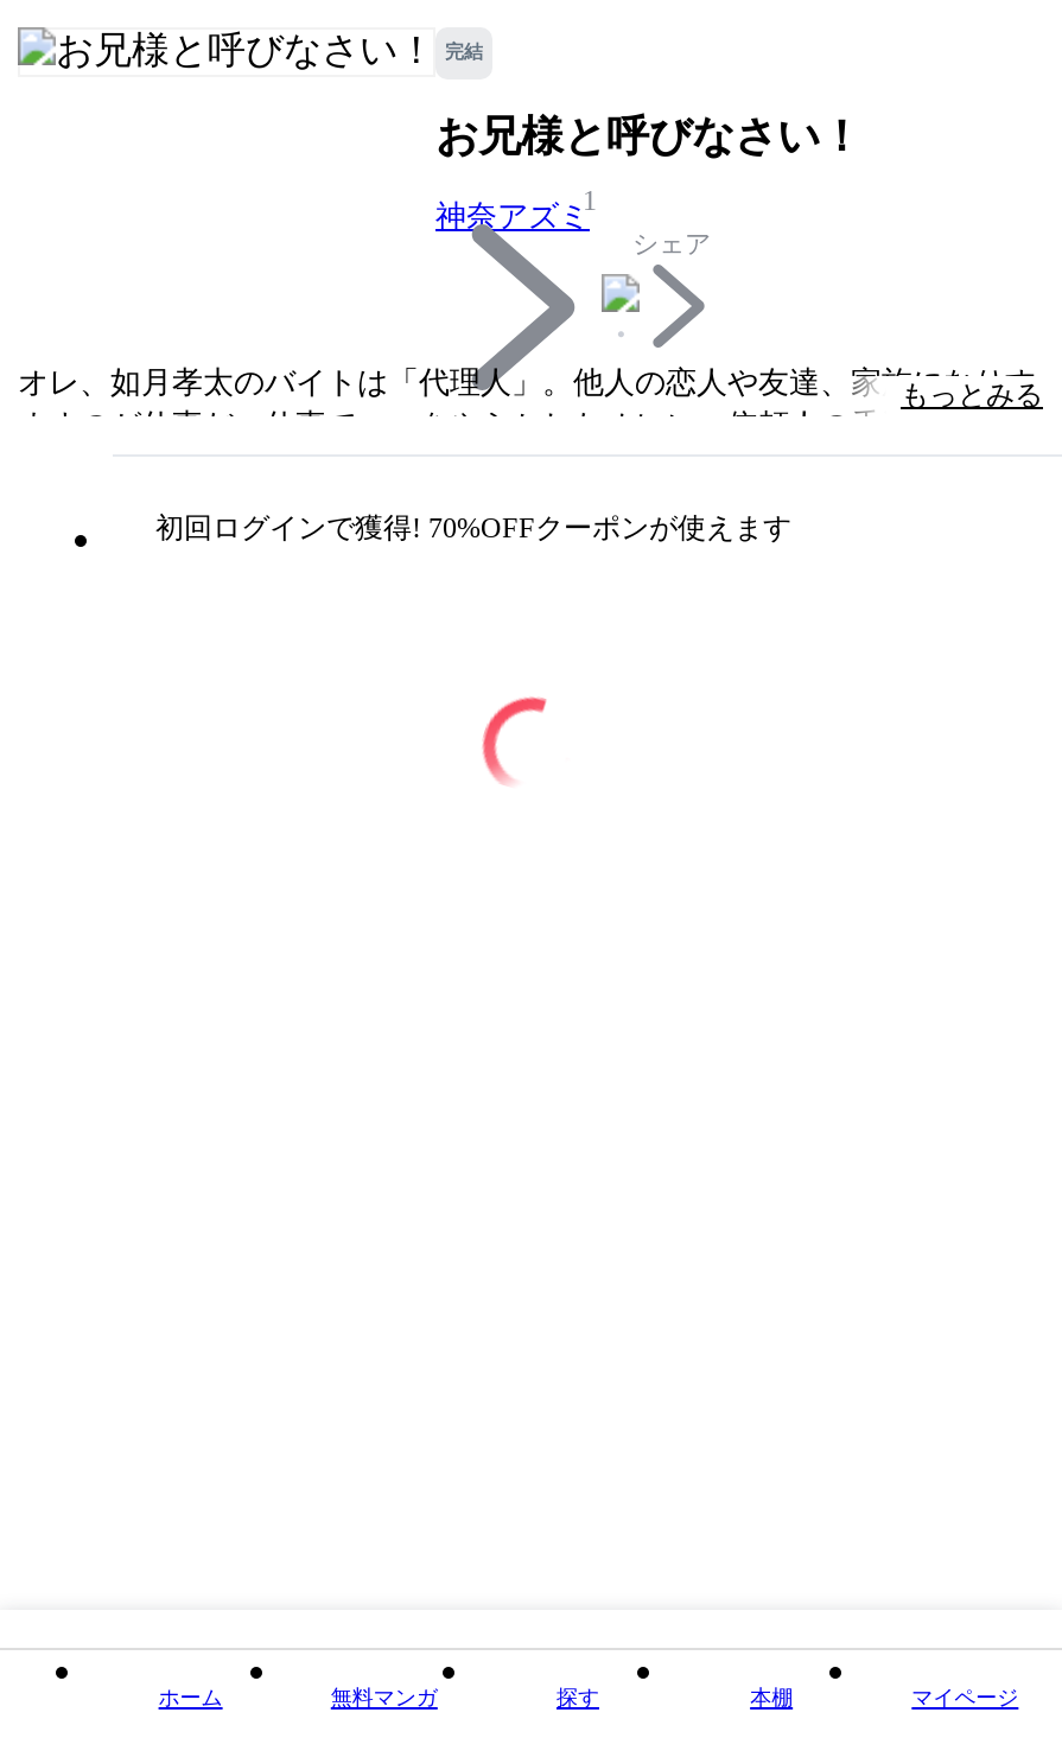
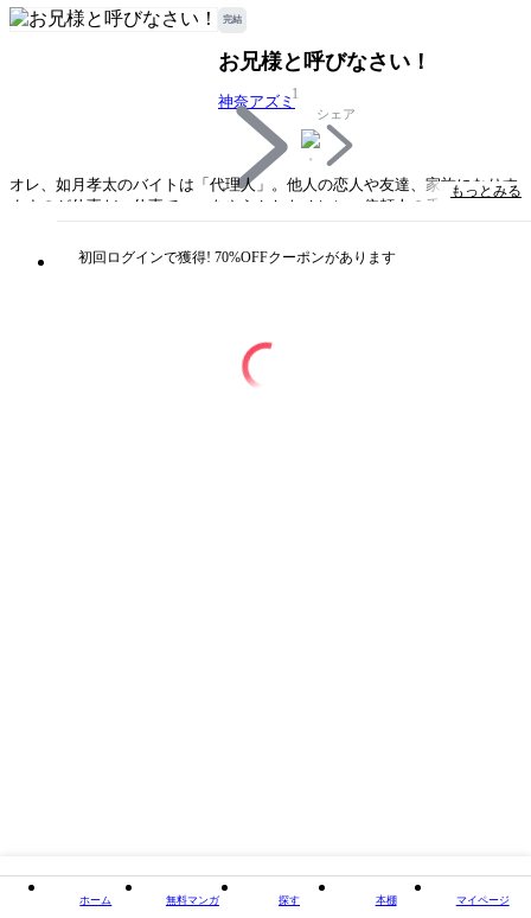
[155,511,791,544] 初回ログインで獲得! 70%OFFクーポンが使えます -> [78,249,396,266] 初回ログインで獲得! 70%OFFクーポンがあります

